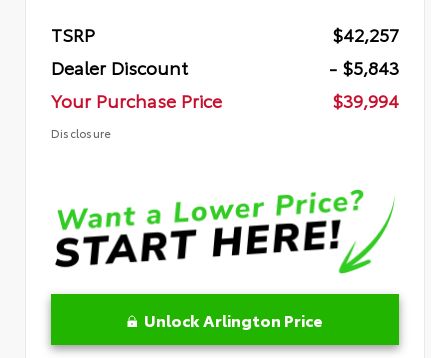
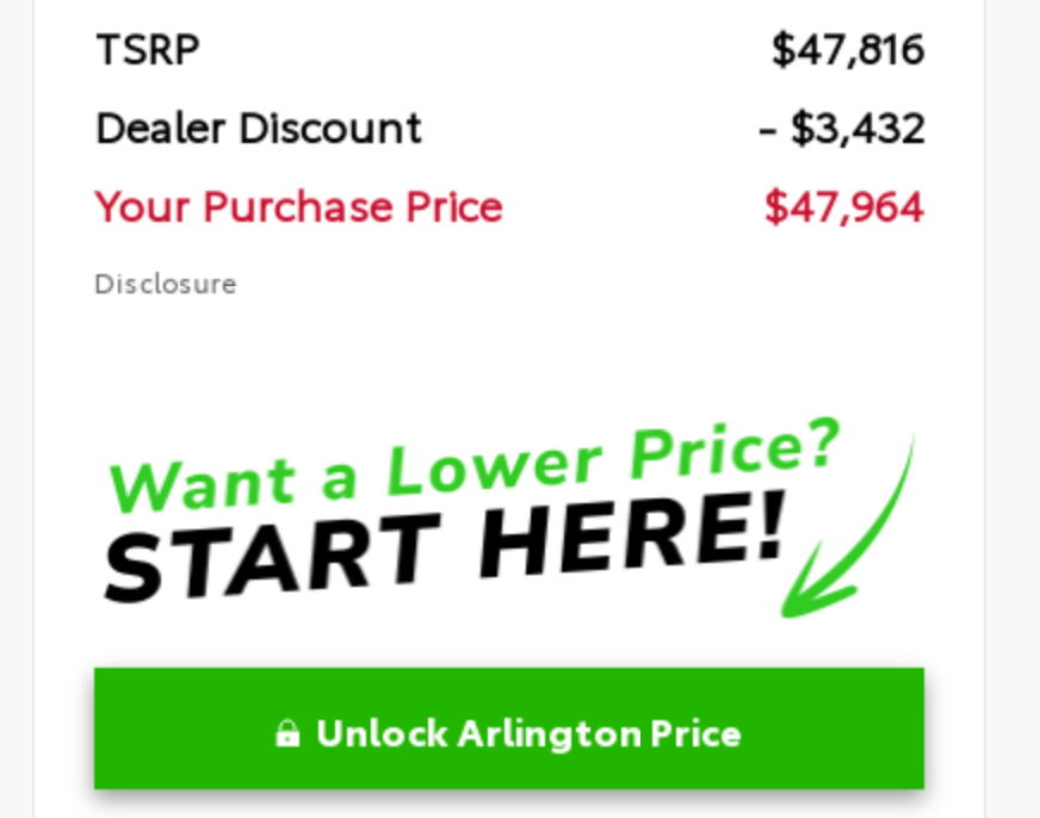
[332,21,399,47] $42,257 -> [769,16,924,78] $47,816
[329,54,399,80] - $5,843 -> [757,95,924,157] - $3,432
[332,87,399,113] $39,994 -> [762,174,924,236] $47,964

